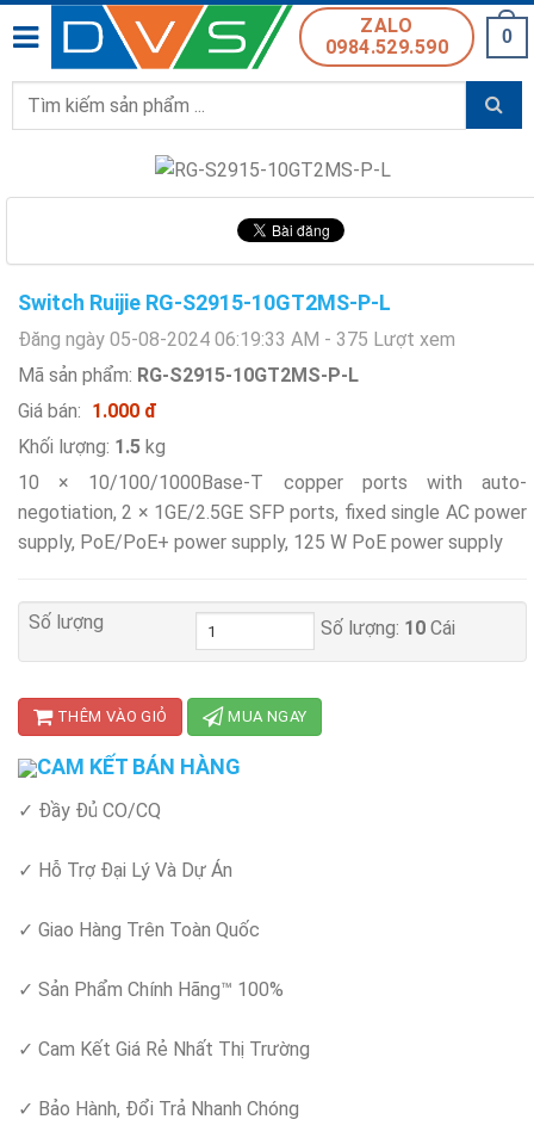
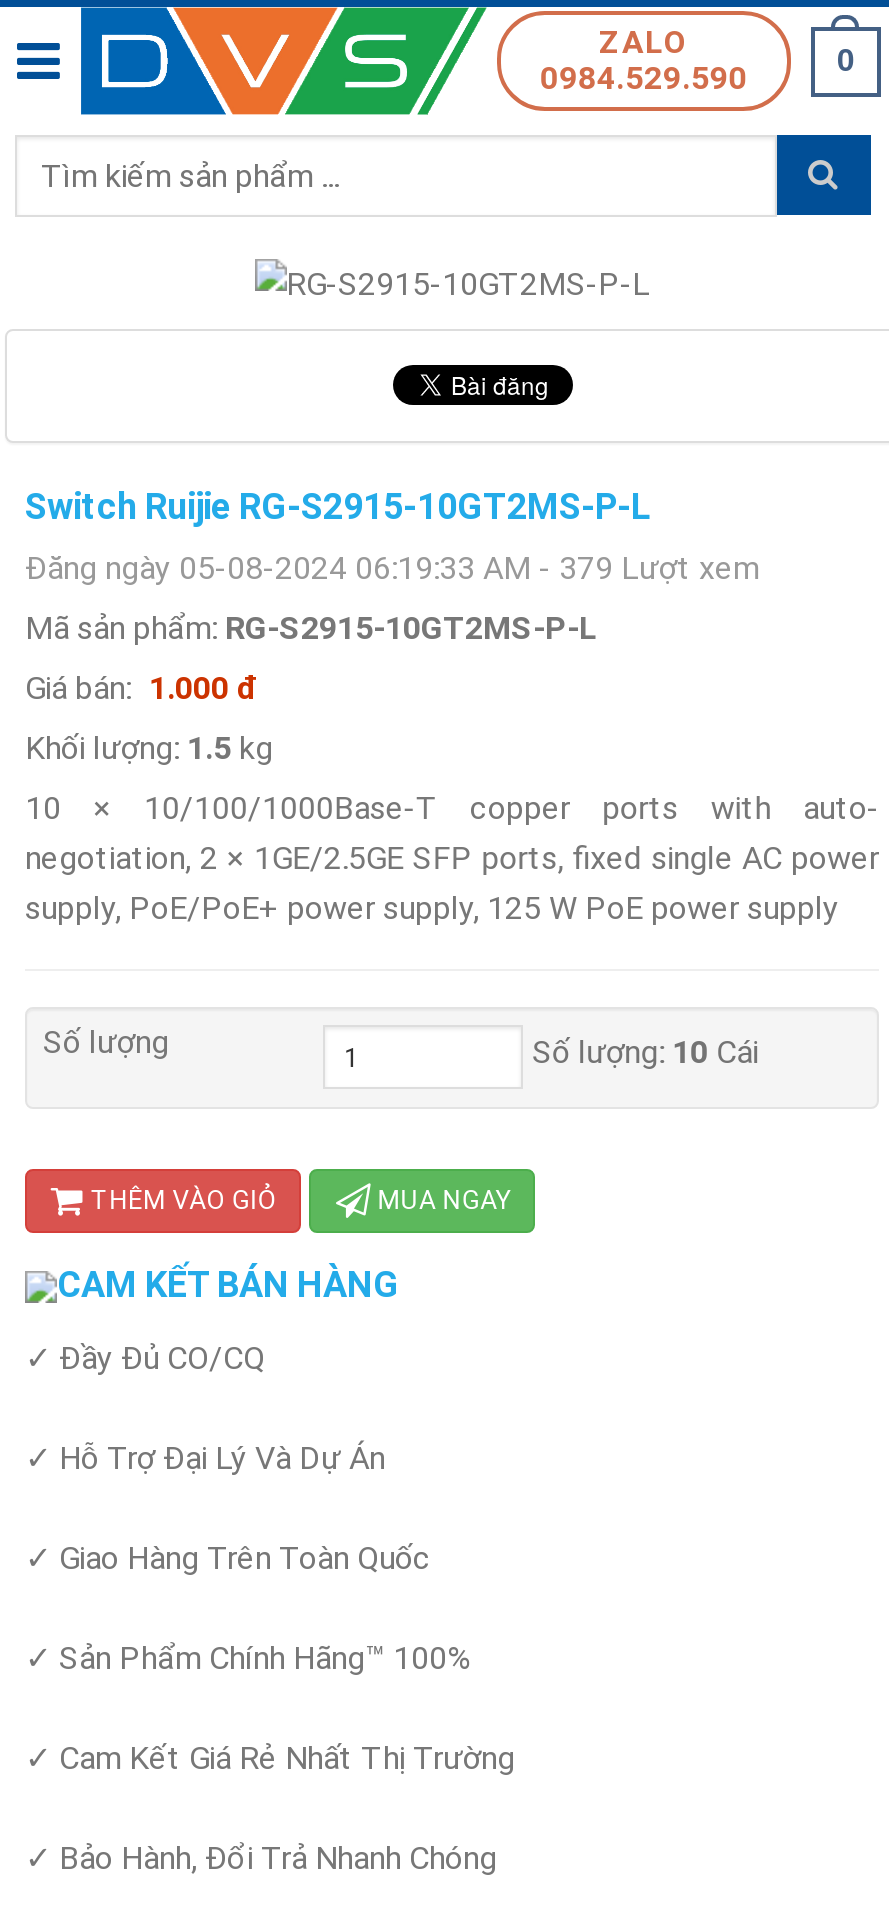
[18,328,455,350] Đăng ngày 05-08-2024 06:19:33 AM - 375 Lượt xem -> [25,549,759,587] Đăng ngày 05-08-2024 06:19:33 AM - 379 Lượt xem

